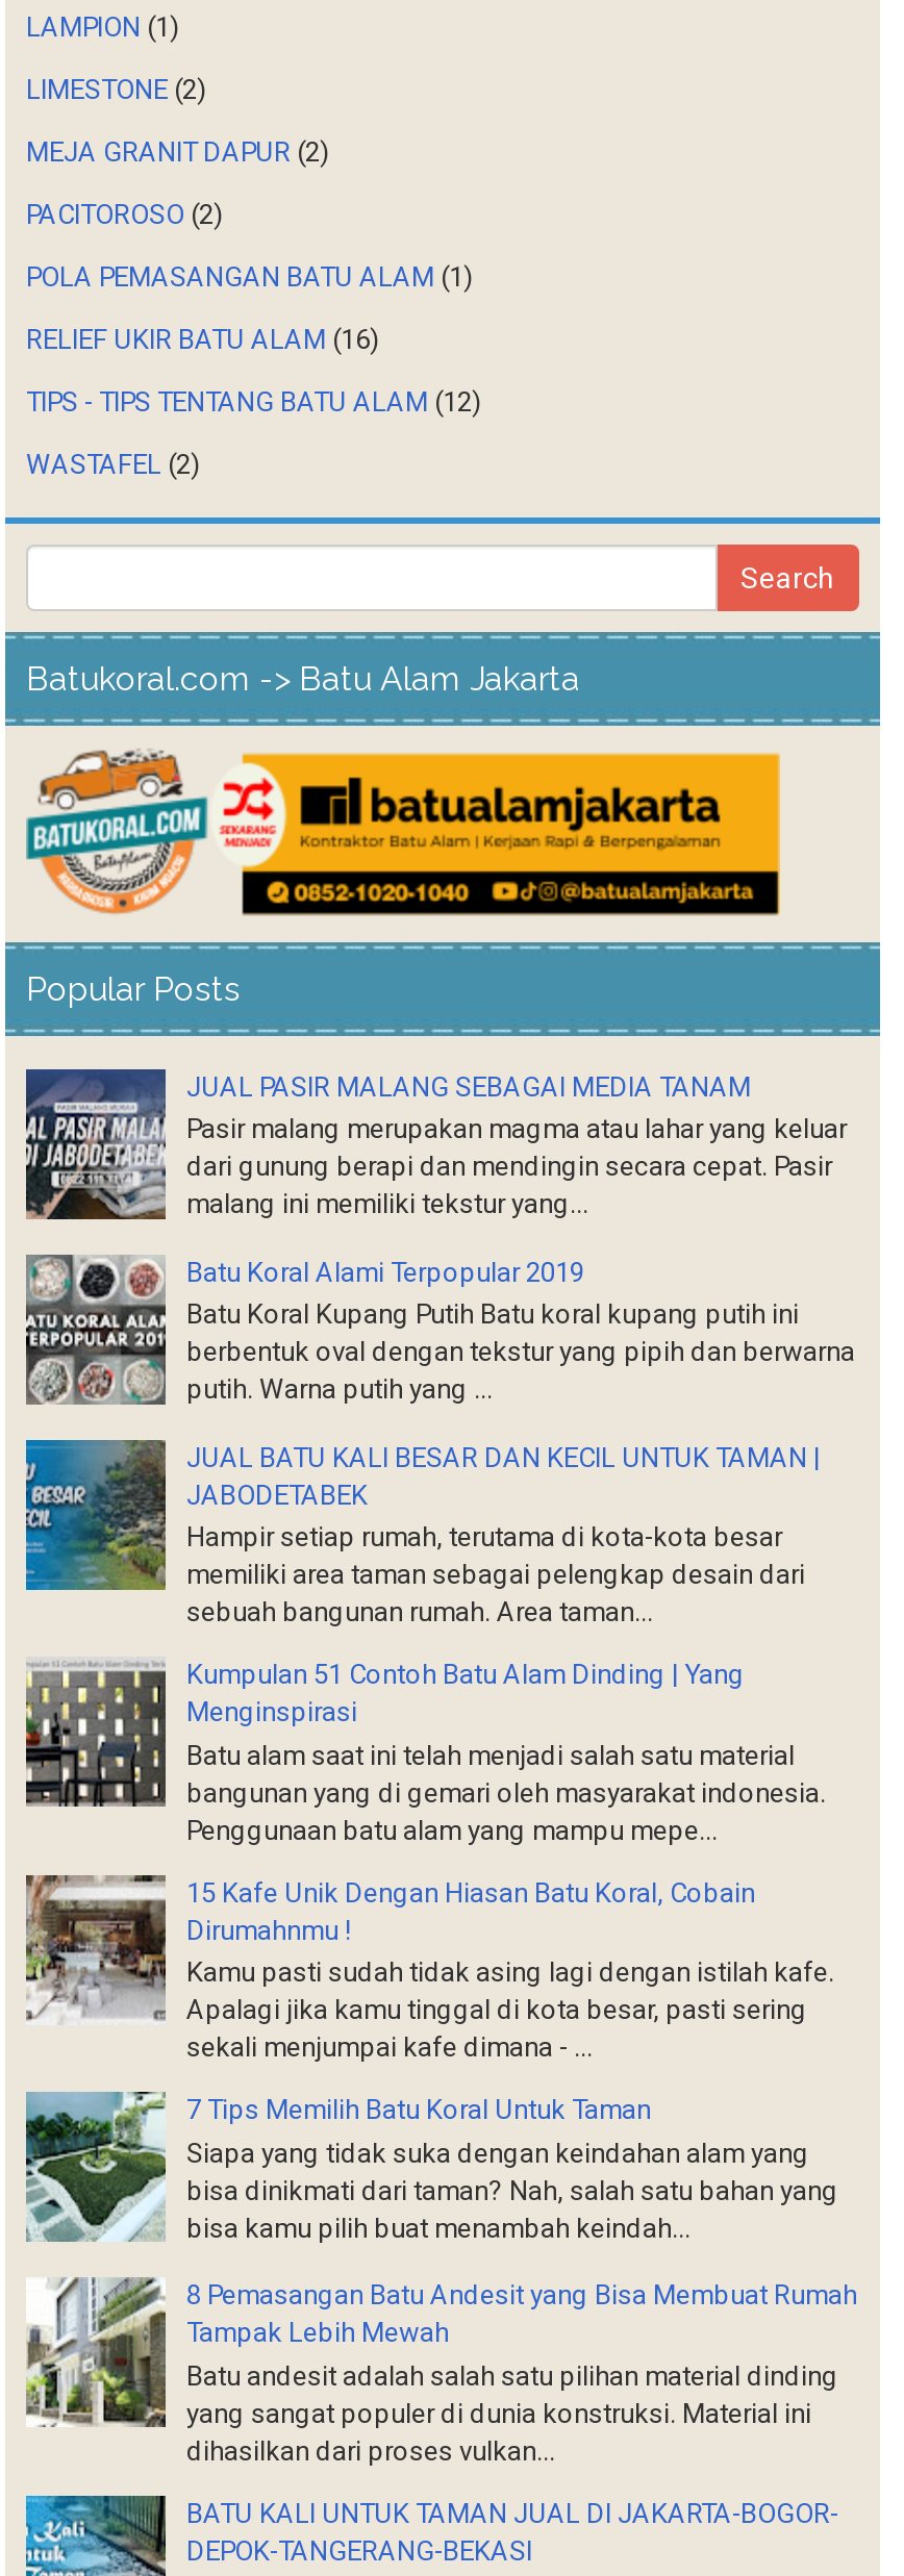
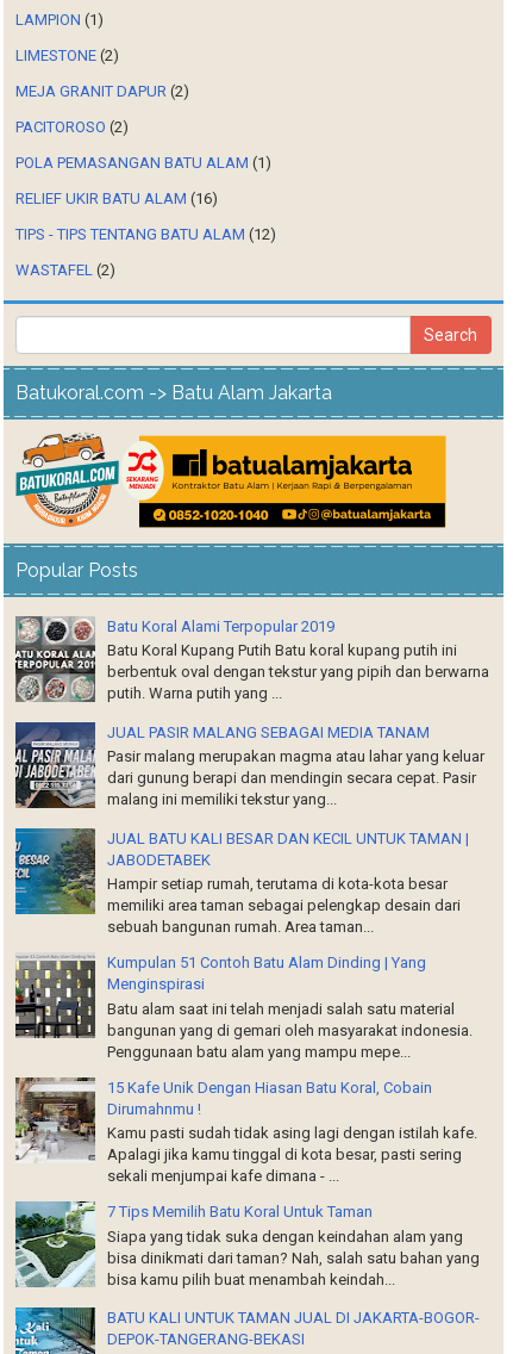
moved [26,1067,847,1219] -> [15,722,484,809]: [image] | JUAL PASIR MALANG SEBAGAI MEDIA TANAM | Pasir malang merupakan magma atau lahar yang keluar | dari gunung berapi dan mendingin secara cepat. Pasir | malang ini memiliki tekstur yang...
[26,2277,857,2466] [image] | 8 Pemasangan Batu Andesit yang Bisa Membuat Rumah | Tampak Lebih Mewah | Batu andesit adalah salah satu pilihan material dinding | yang sangat populer di dunia konstruksi. Material ini | dihasilkan dari proses vulkan... -> none

